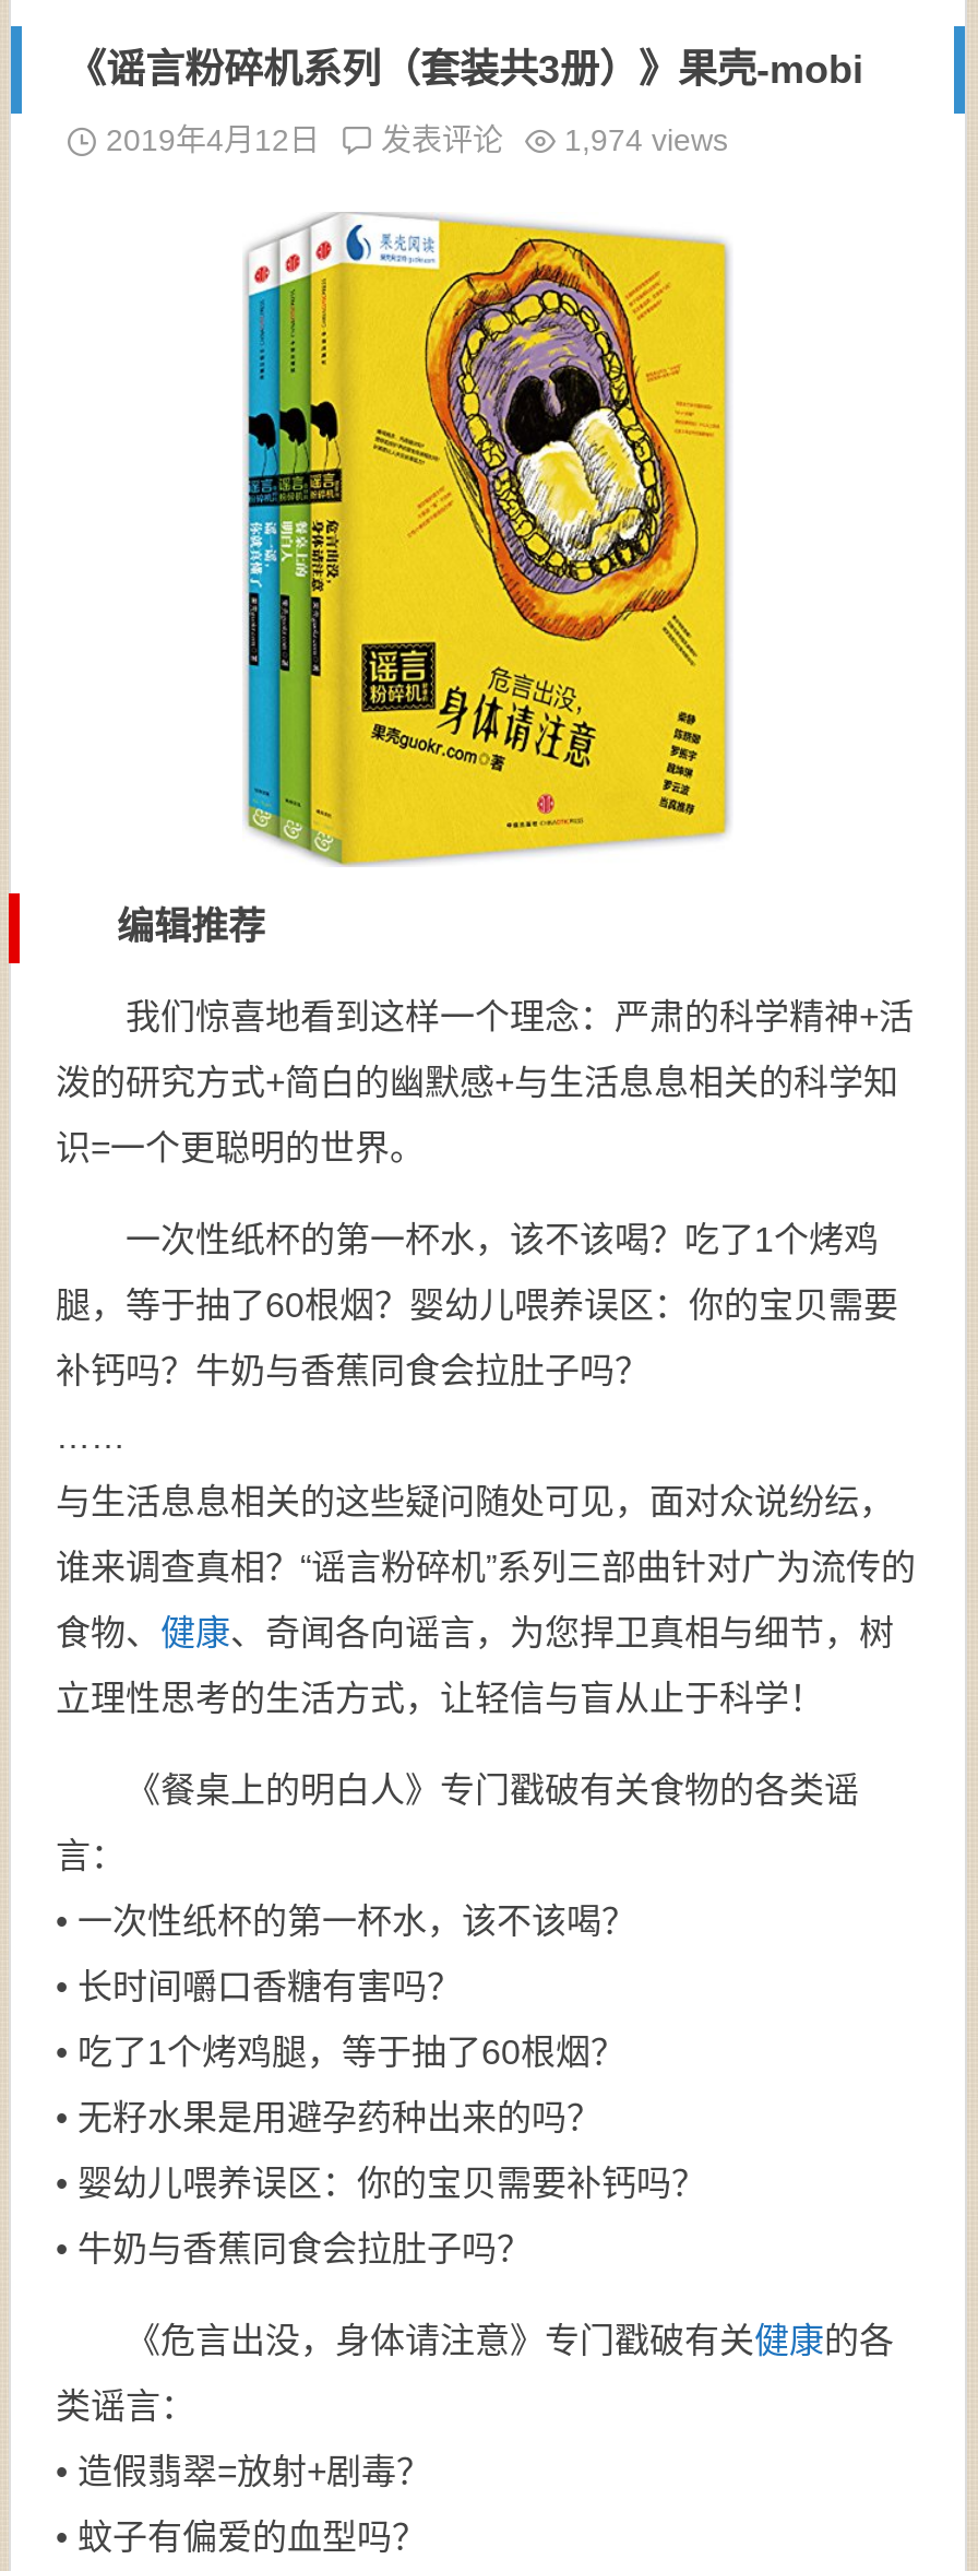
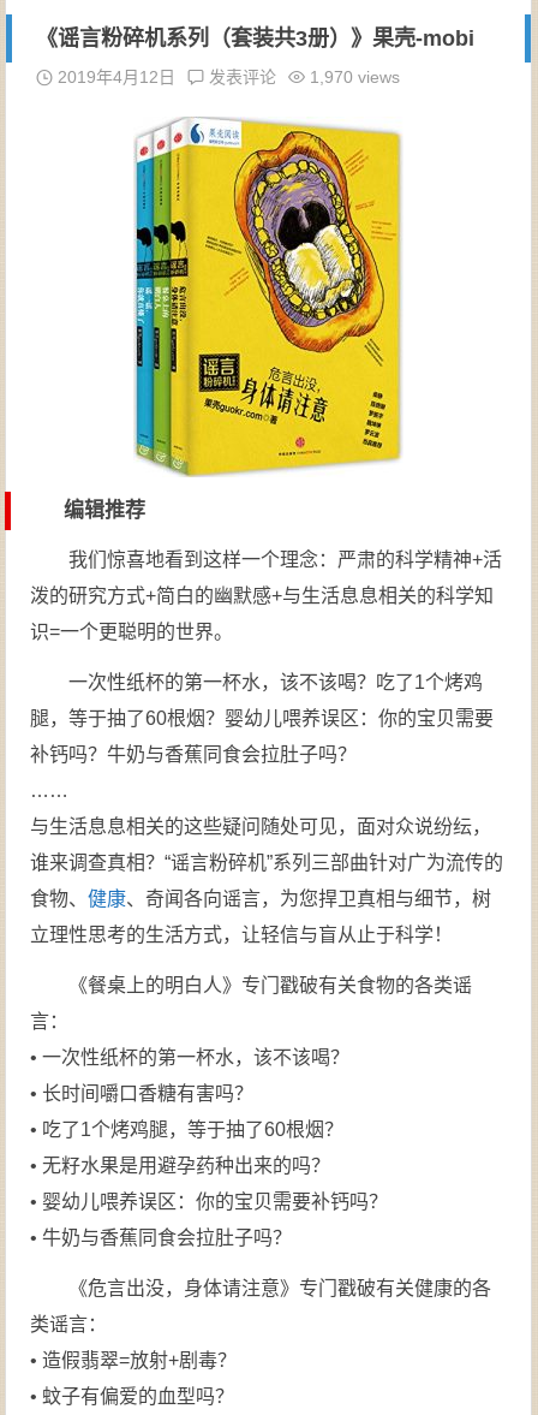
[97,122,728,157] 2019年4月12日 发表评论 1,974 views -> [53,67,400,87] 2019年4月12日 发表评论 1,970 views

